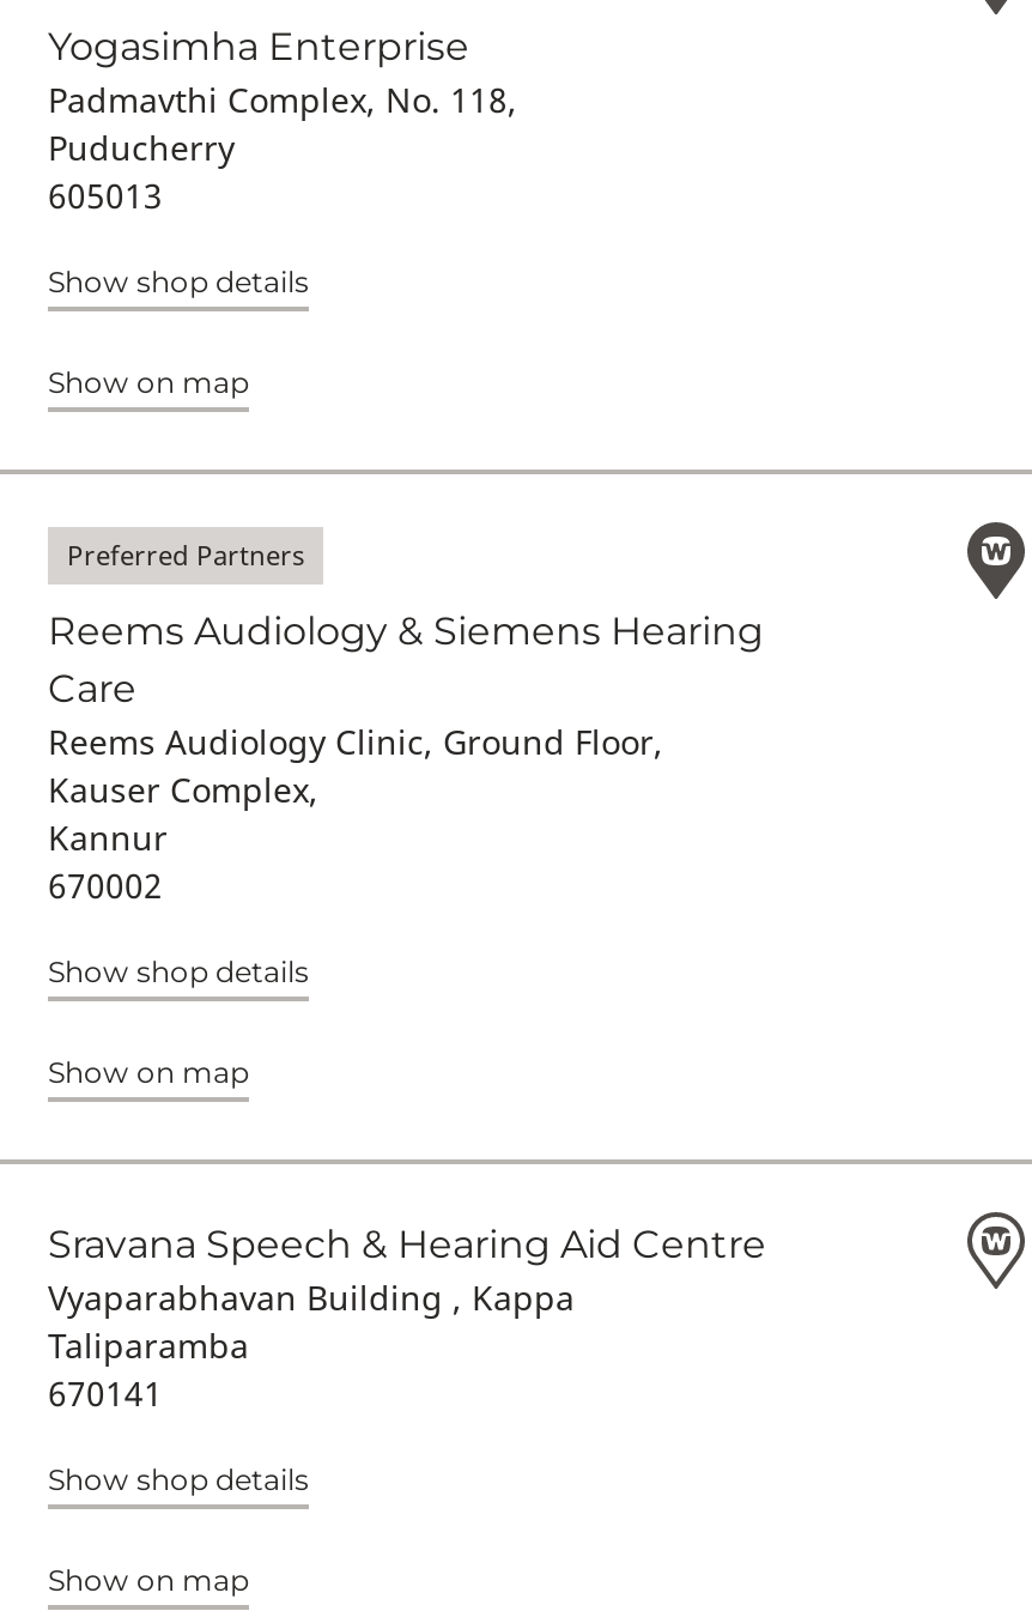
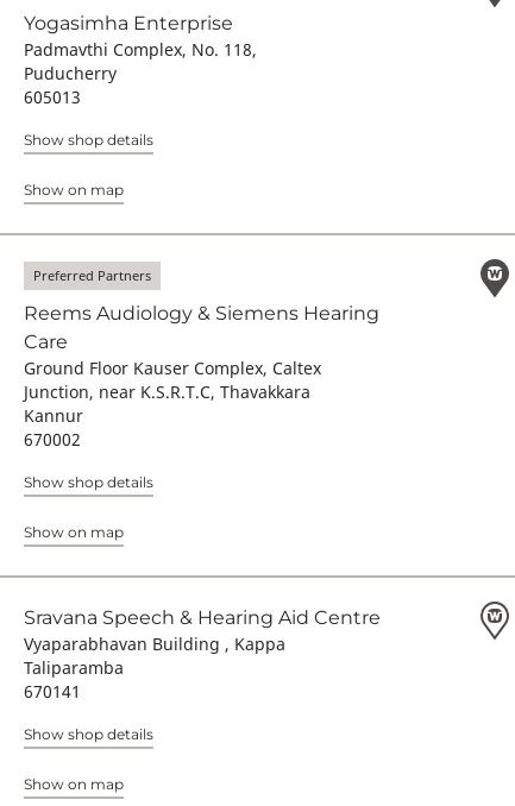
[48,719,663,812] Reems Audiology Clinic, Ground Floor, | Kauser Complex, -> [24,357,321,403] Ground Floor Kauser Complex, Caltex | Junction, near K.S.R.T.C, Thavakkara

